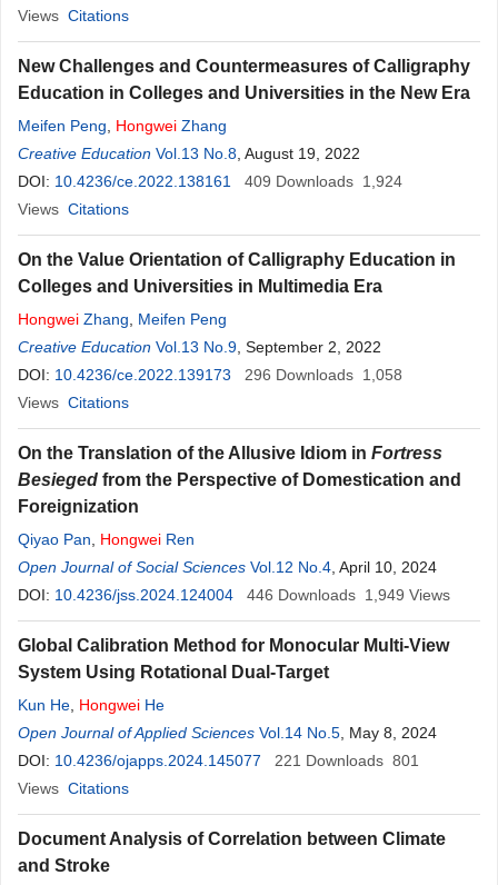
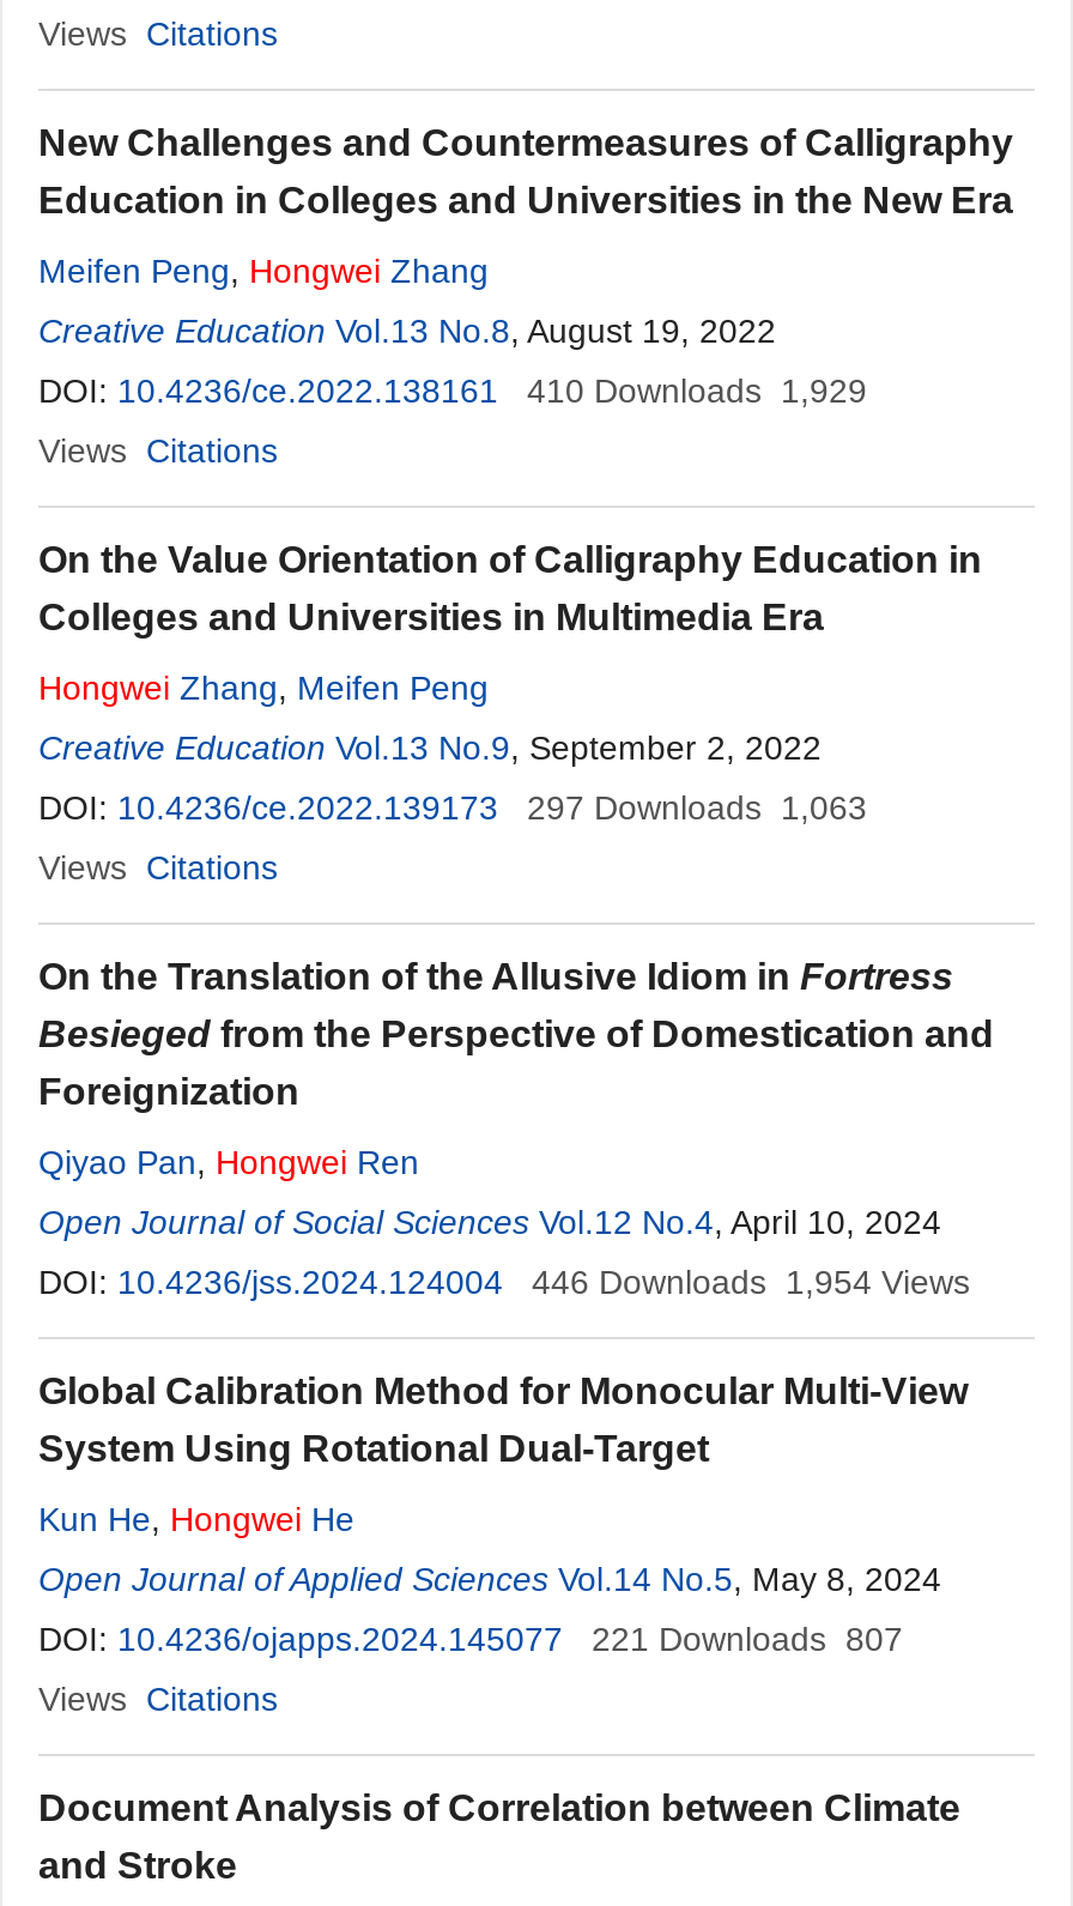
[18,172,402,190] DOI: 10.4236/ce.2022.138161 409 Downloads 1,924 -> [38,371,867,410] DOI: 10.4236/ce.2022.138161 410 Downloads 1,929
[18,366,402,384] DOI: 10.4236/ce.2022.139173 296 Downloads 1,058 -> [38,788,867,827] DOI: 10.4236/ce.2022.139173 297 Downloads 1,063
[247,586,450,604] 446 Downloads 1,949 Views -> [532,1263,970,1301] 446 Downloads 1,954 Views
[18,752,419,769] DOI: 10.4236/ojapps.2024.145077 221 Downloads 801 -> [38,1620,903,1658] DOI: 10.4236/ojapps.2024.145077 221 Downloads 807

